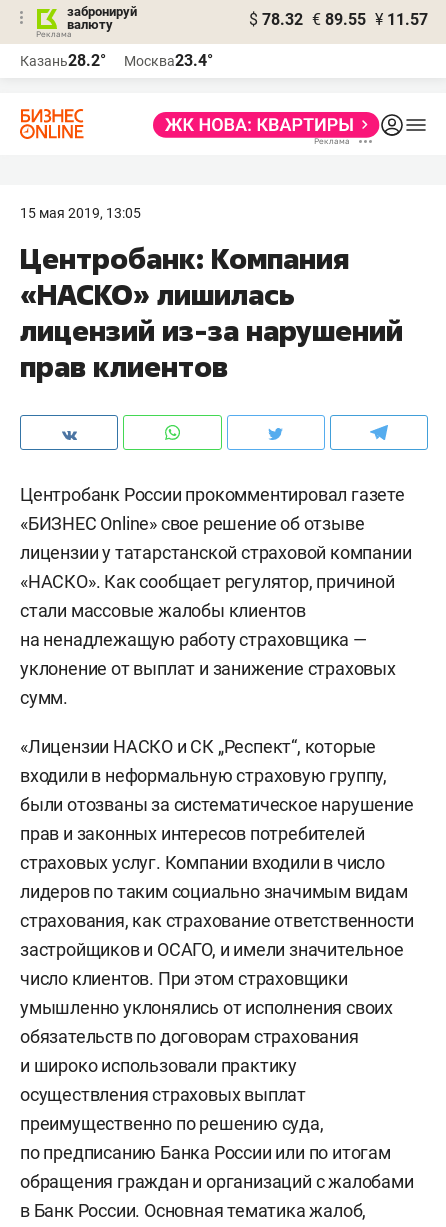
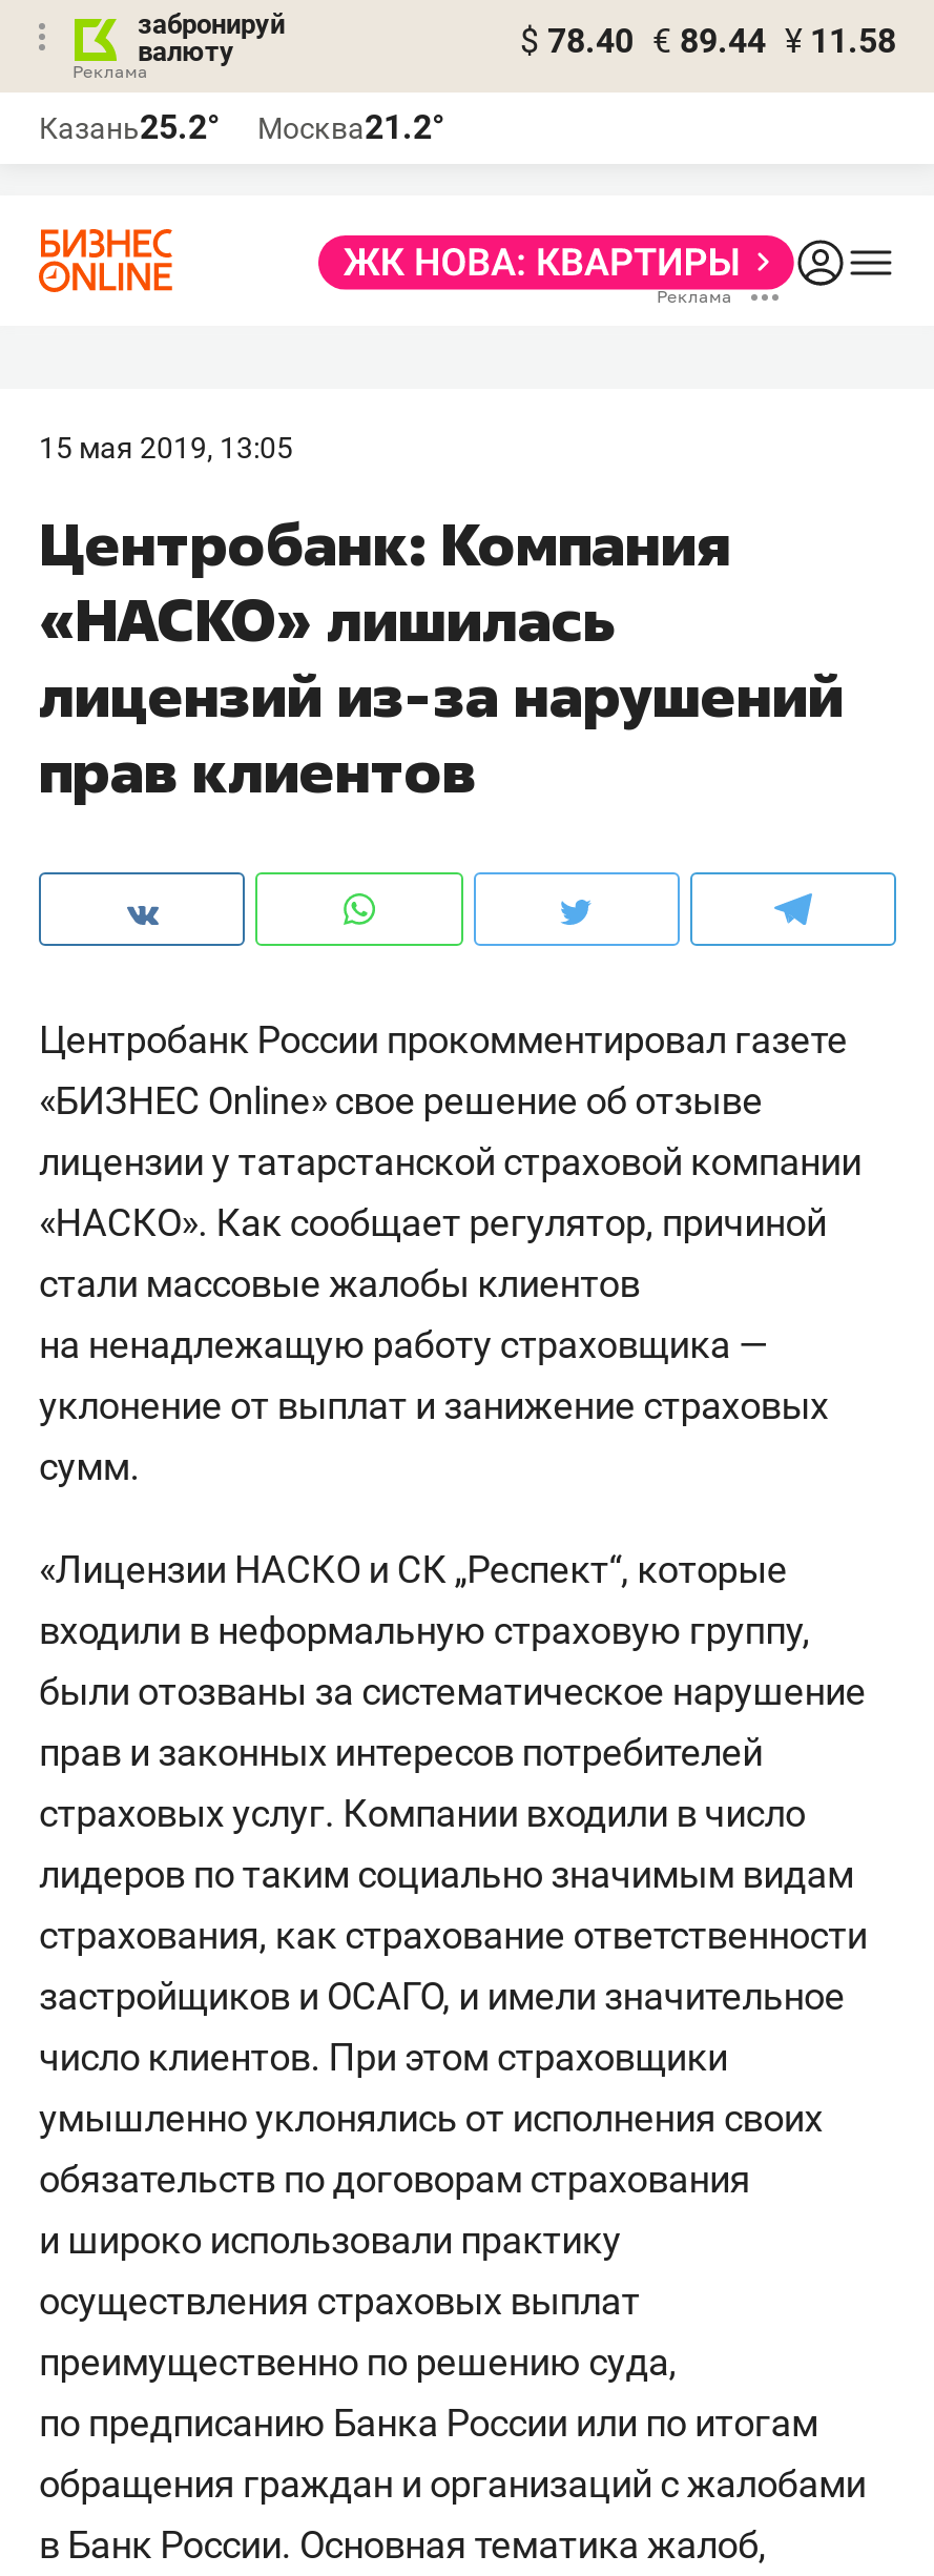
[249,10,428,29] $ 78.32 € 89.55 ¥ 11.57 -> [520,21,896,61] $ 78.40 € 89.44 ¥ 11.58
[20,51,106,70] Казань28.2° -> [39,107,220,147] Казань25.2°
[124,51,213,70] Москва23.4° -> [257,107,444,147] Москва21.2°

